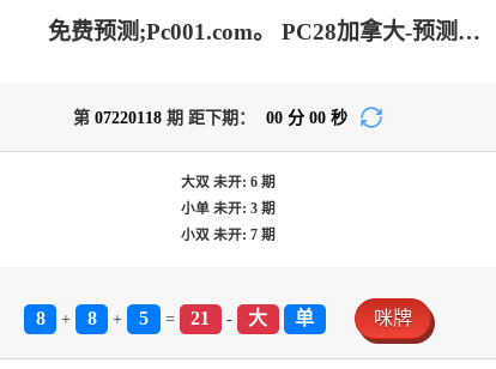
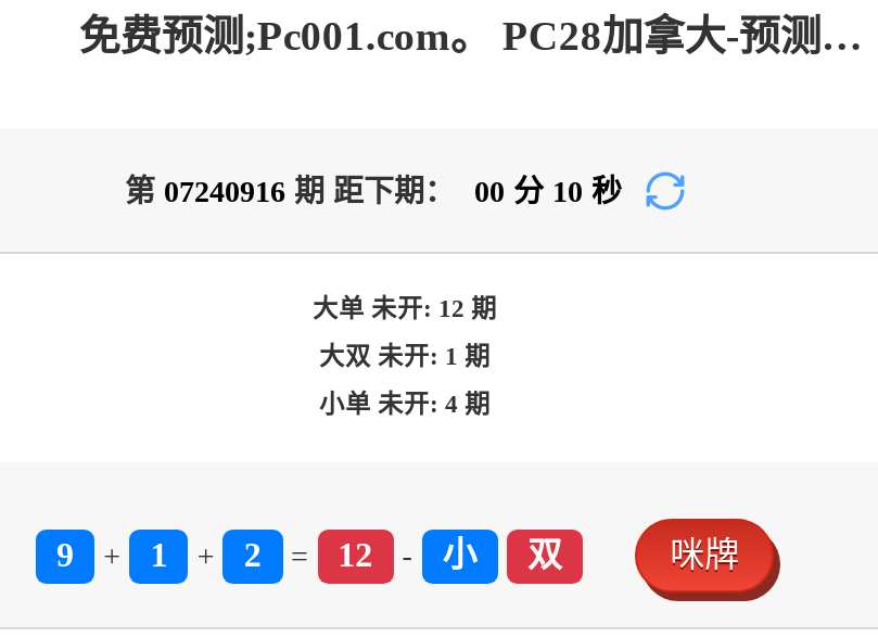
[73,109,347,127] 第07220118期 距下期： 00分 00秒 -> [125,176,622,208] 第07240916期 距下期： 00分 10秒
[180,175,275,190] 大双未开: 6期 -> [313,295,497,323] 大单未开: 12期
[180,201,275,217] 小单未开: 3期 -> [319,343,491,371] 大双未开: 1期
[180,228,275,243] 小双未开: 7期 -> [319,391,491,419] 小单未开: 4期
[35,308,45,328] 8 -> [56,536,74,573] 9
[87,308,97,328] 8 -> [150,536,168,573] 1
[139,308,148,328] 5 -> [244,536,261,573] 2
[191,308,210,328] 21 -> [338,536,372,573] 12
[248,308,314,328] 大 | 单 -> [442,536,562,573] 小 | 双

